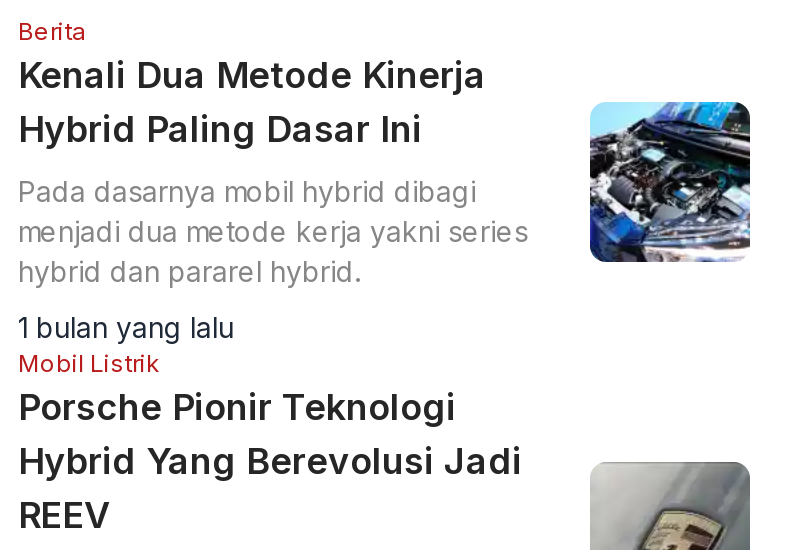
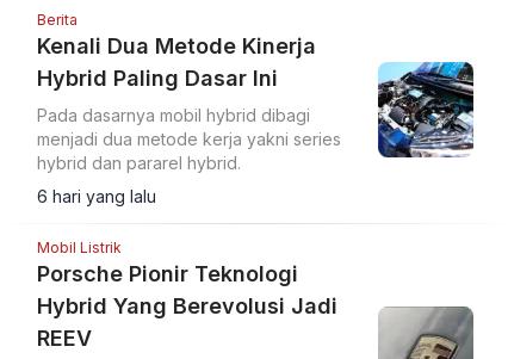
[18,310,234,344] 1 bulan yang lalu -> [37,186,156,206] 6 hari yang lalu

